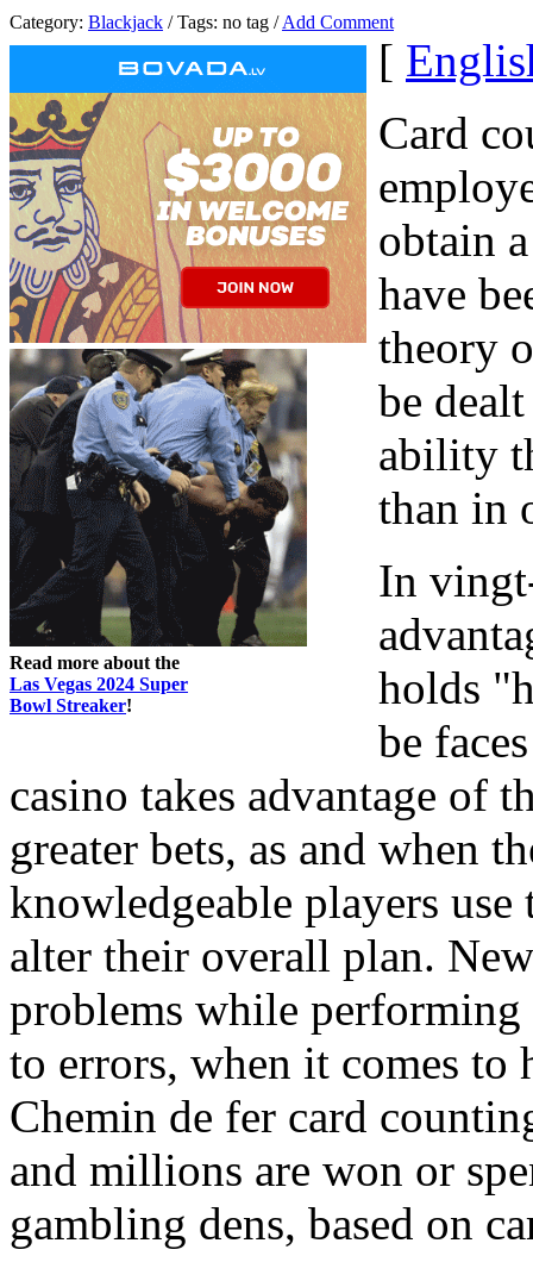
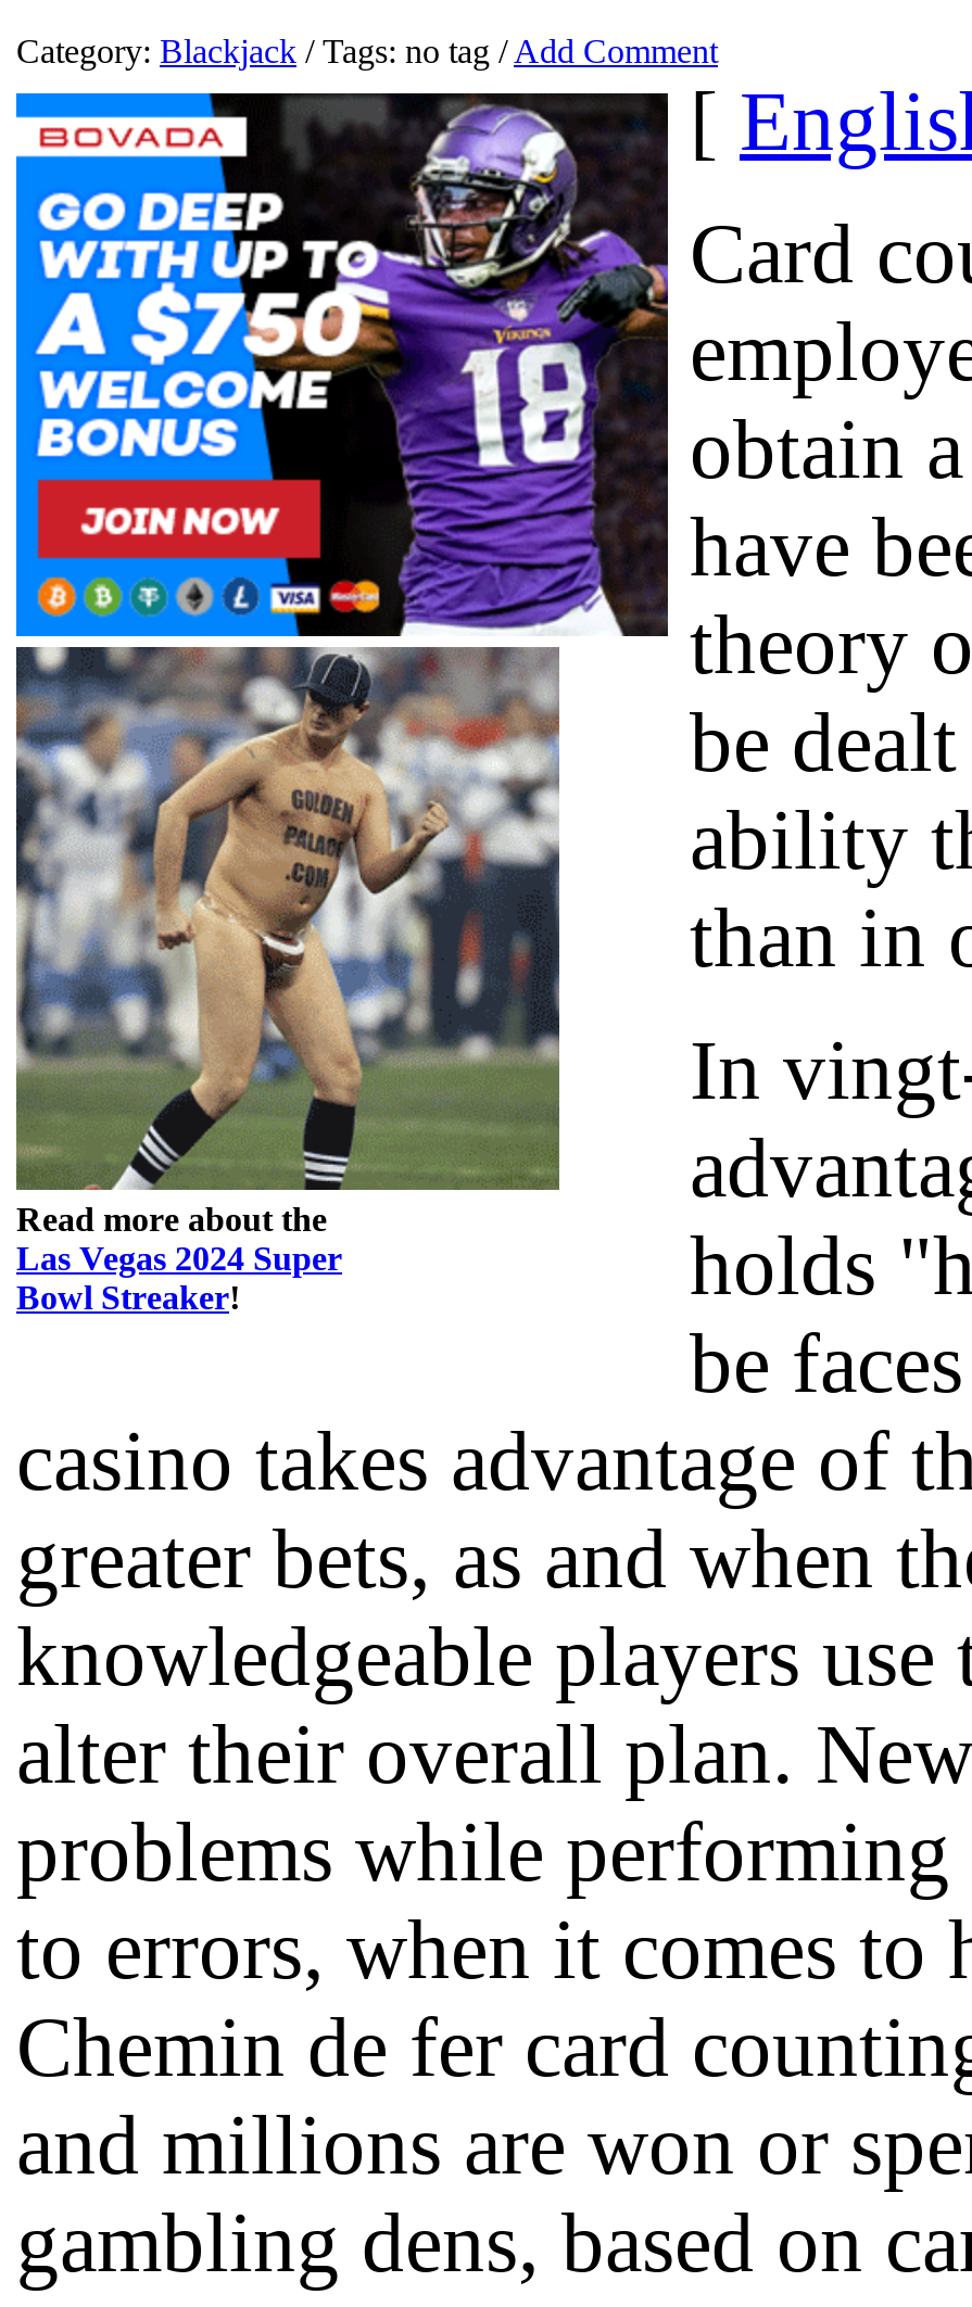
[8,44,368,648] [image] -> [14,91,670,1192] [image]

